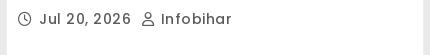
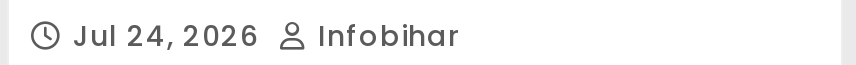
[39,9,232,29] Jul 20, 2026 Infobihar -> [73,16,461,56] Jul 24, 2026 Infobihar

